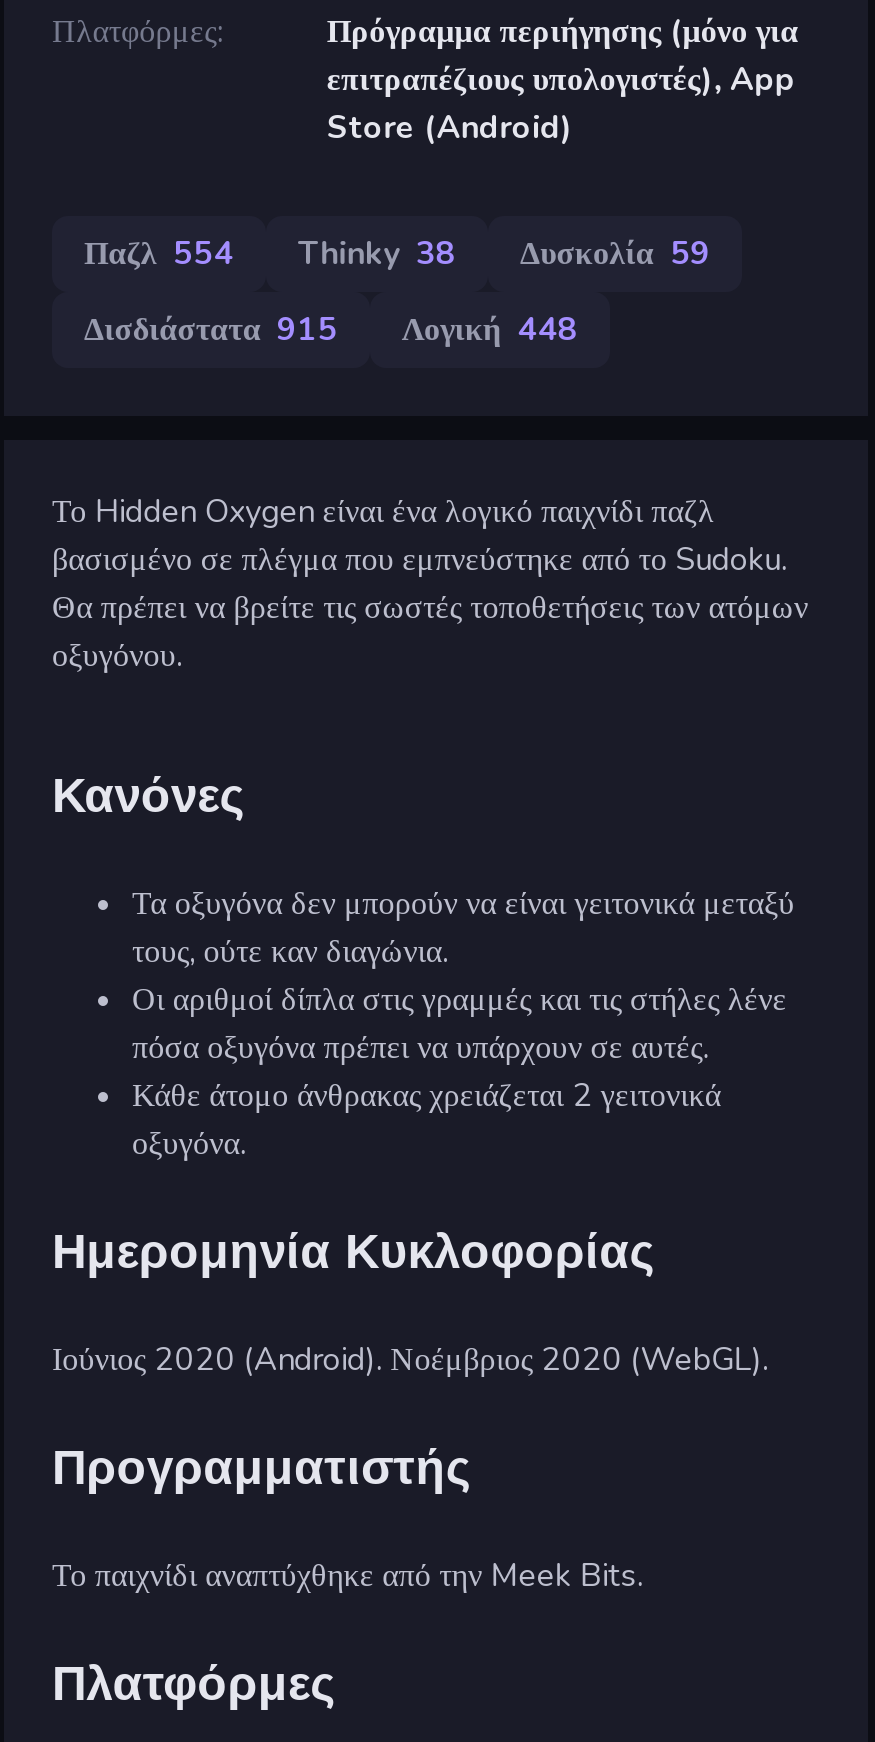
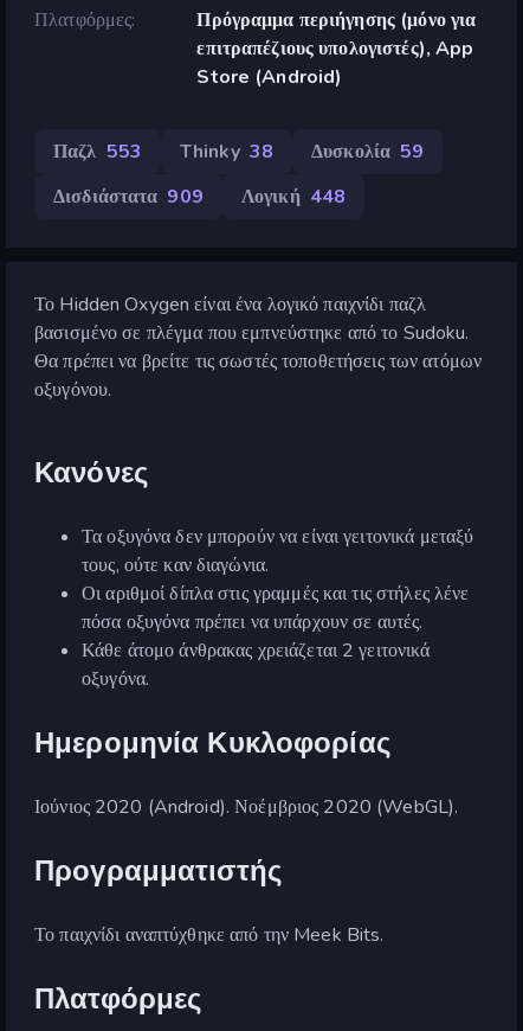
[84,232,711,276] Παζλ 554 Thinky 38 Δυσκολία 59 -> [53,138,424,164] Παζλ 553 Thinky 38 Δυσκολία 59
[84,308,578,352] Δισδιάστατα 915 Λογική 448 -> [53,183,346,210] Δισδιάστατα 909 Λογική 448

